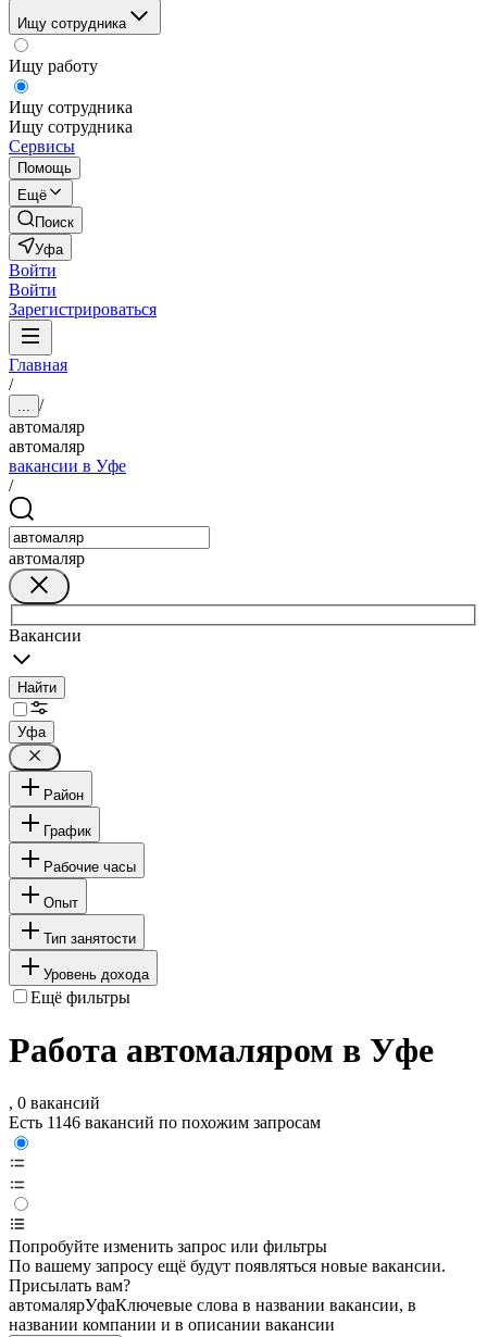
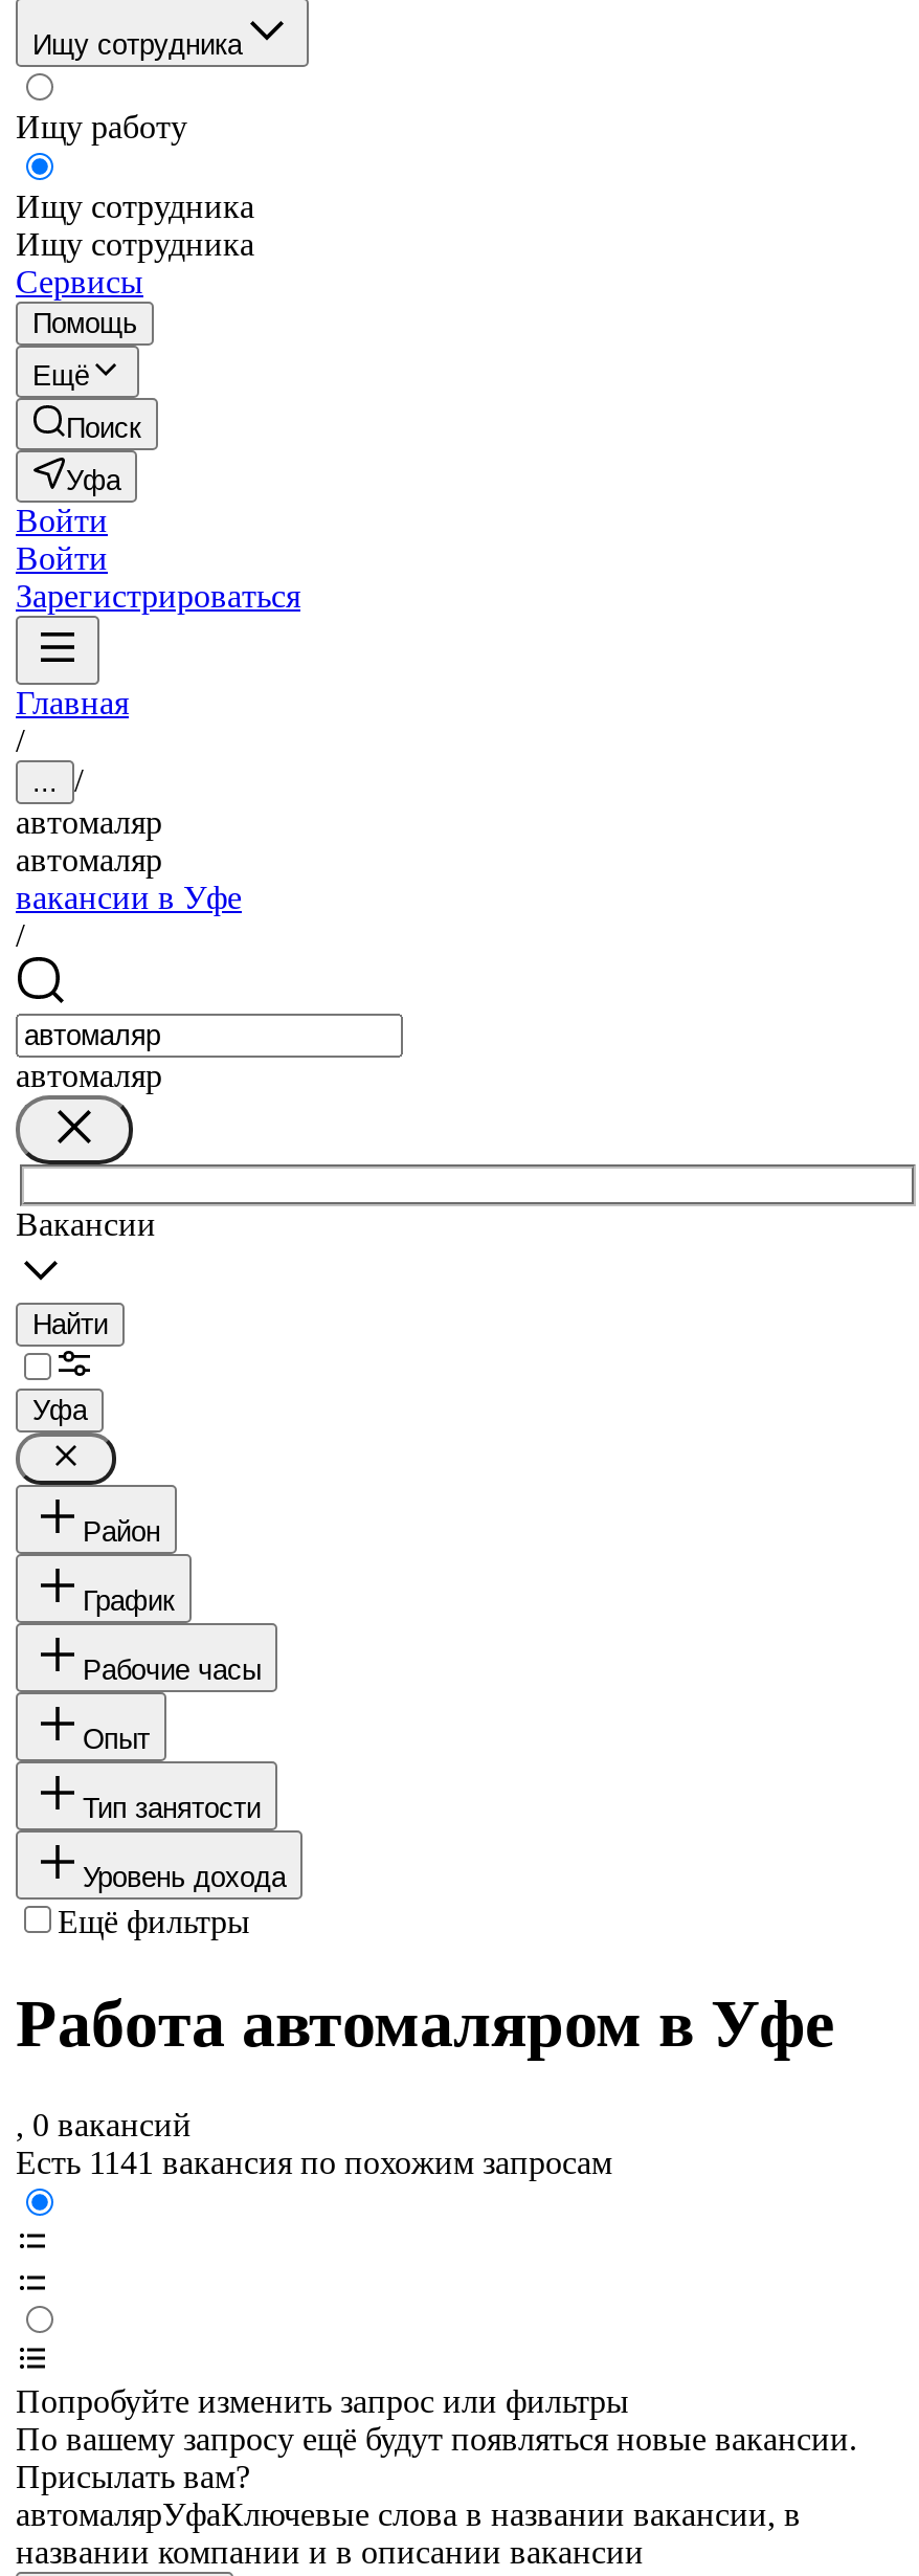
[9,1114,321,1132] Есть 1146 вакансий по похожим запросам -> [16,2146,612,2181] Есть 1141 вакансия по похожим запросам

